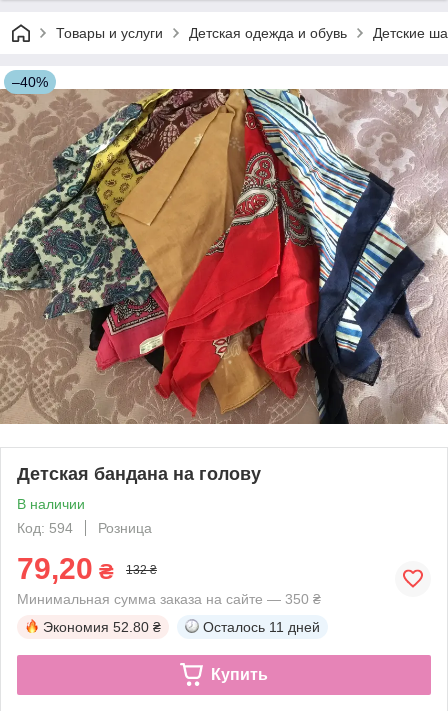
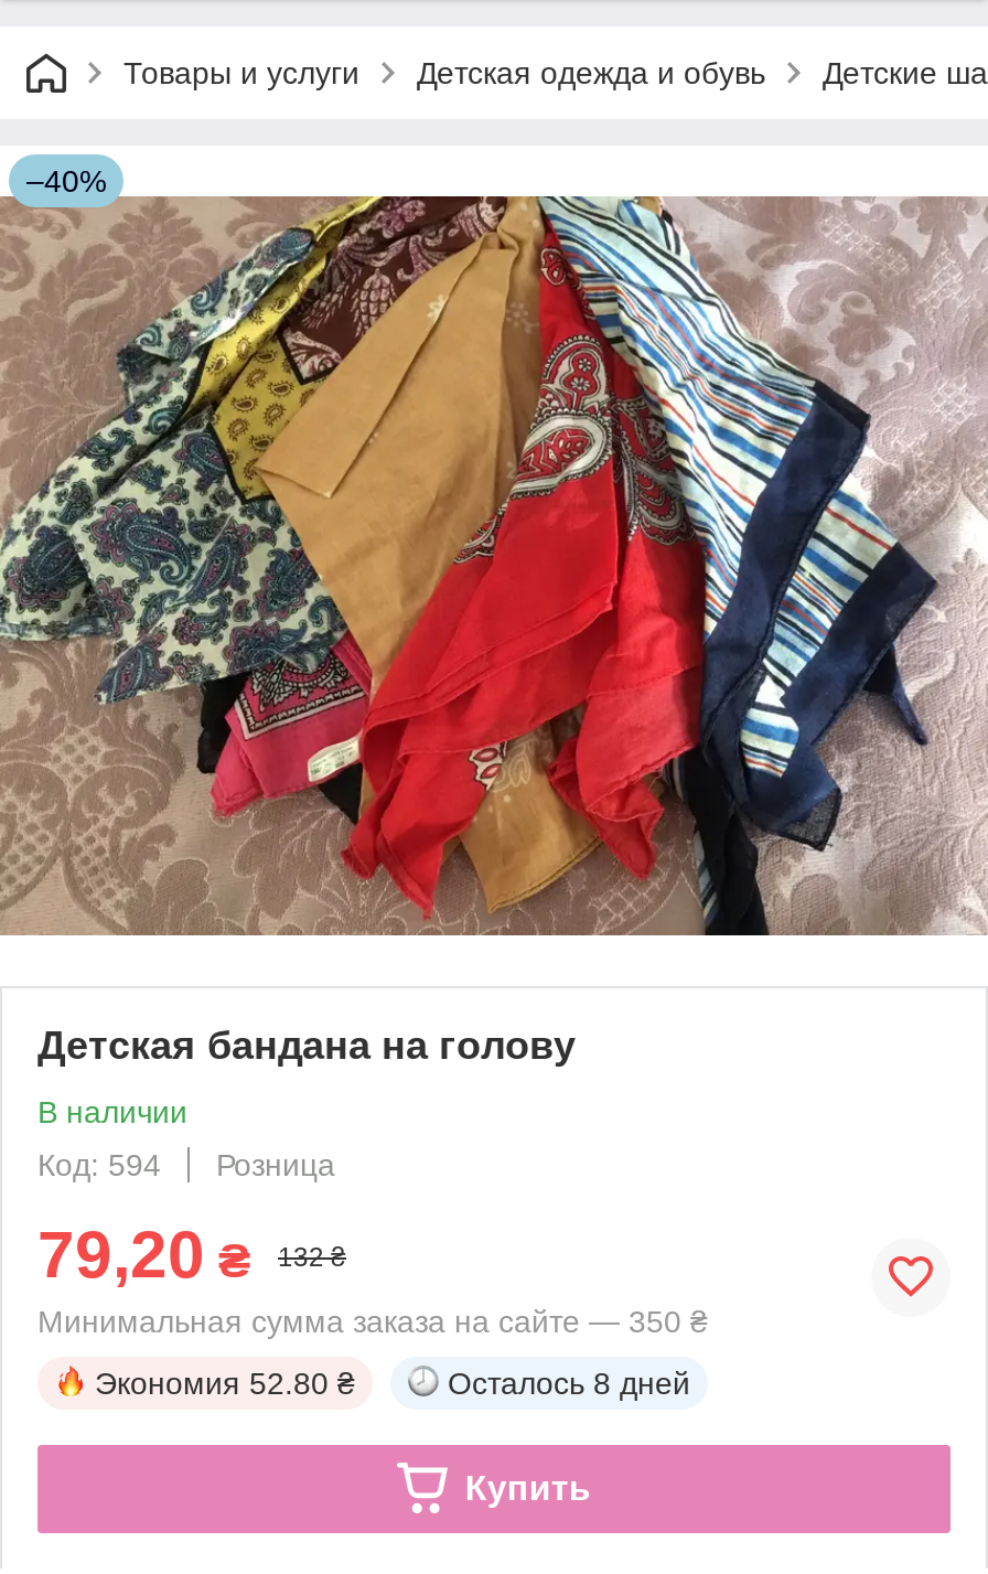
[203,619,320,635] Осталось 11 дней -> [448,1365,690,1400] Осталось 8 дней

